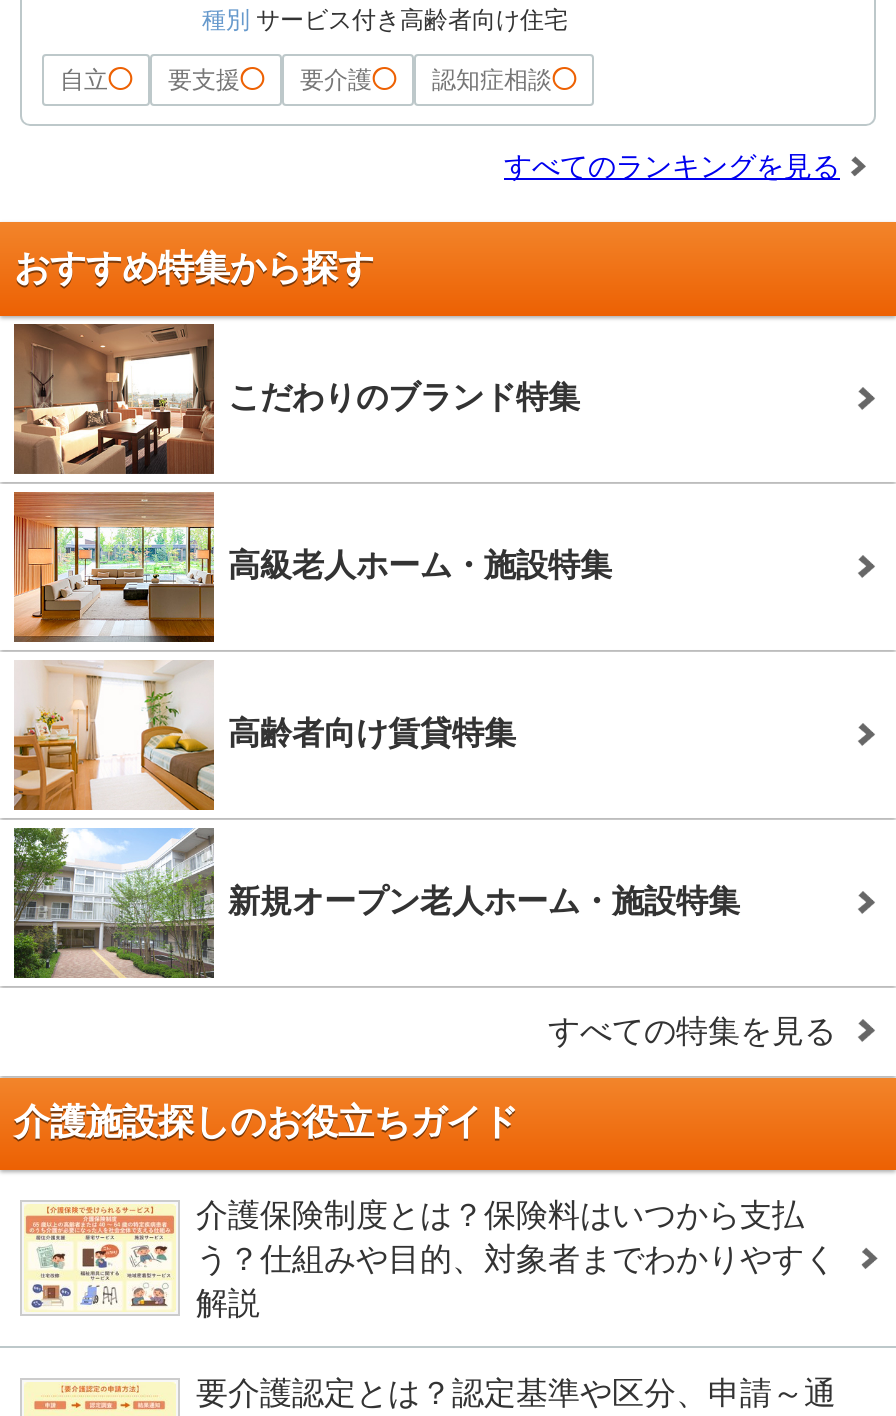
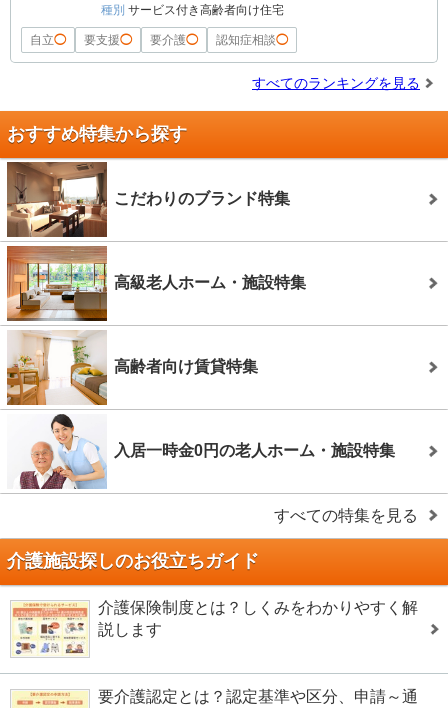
[12,826,740,980] [image] | 新規オープン老人ホーム・施設特集 -> [7,413,395,489] [image] | 入居一時金0円の老人ホーム・施設特集
[196,1198,836,1320] 介護保険制度とは？保険料はいつから支払 | う？仕組みや目的、対象者までわかりやすく | 解説 -> [98,599,418,638] 介護保険制度とは？しくみをわかりやすく解 | 説します

